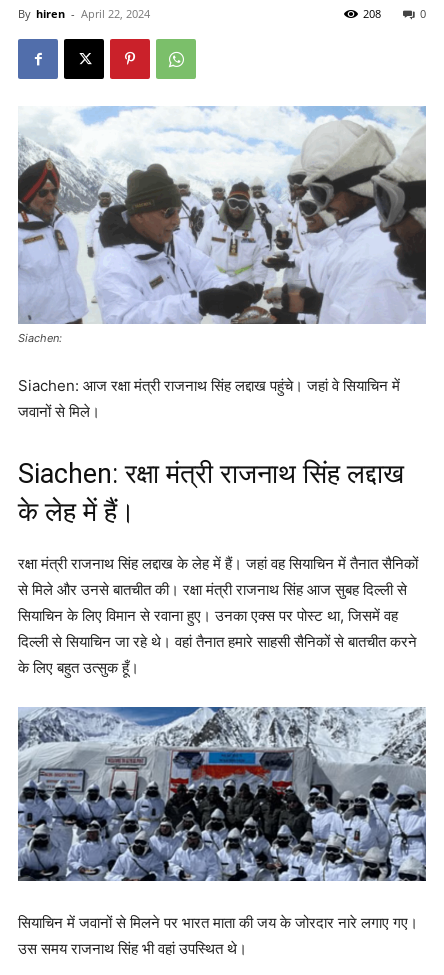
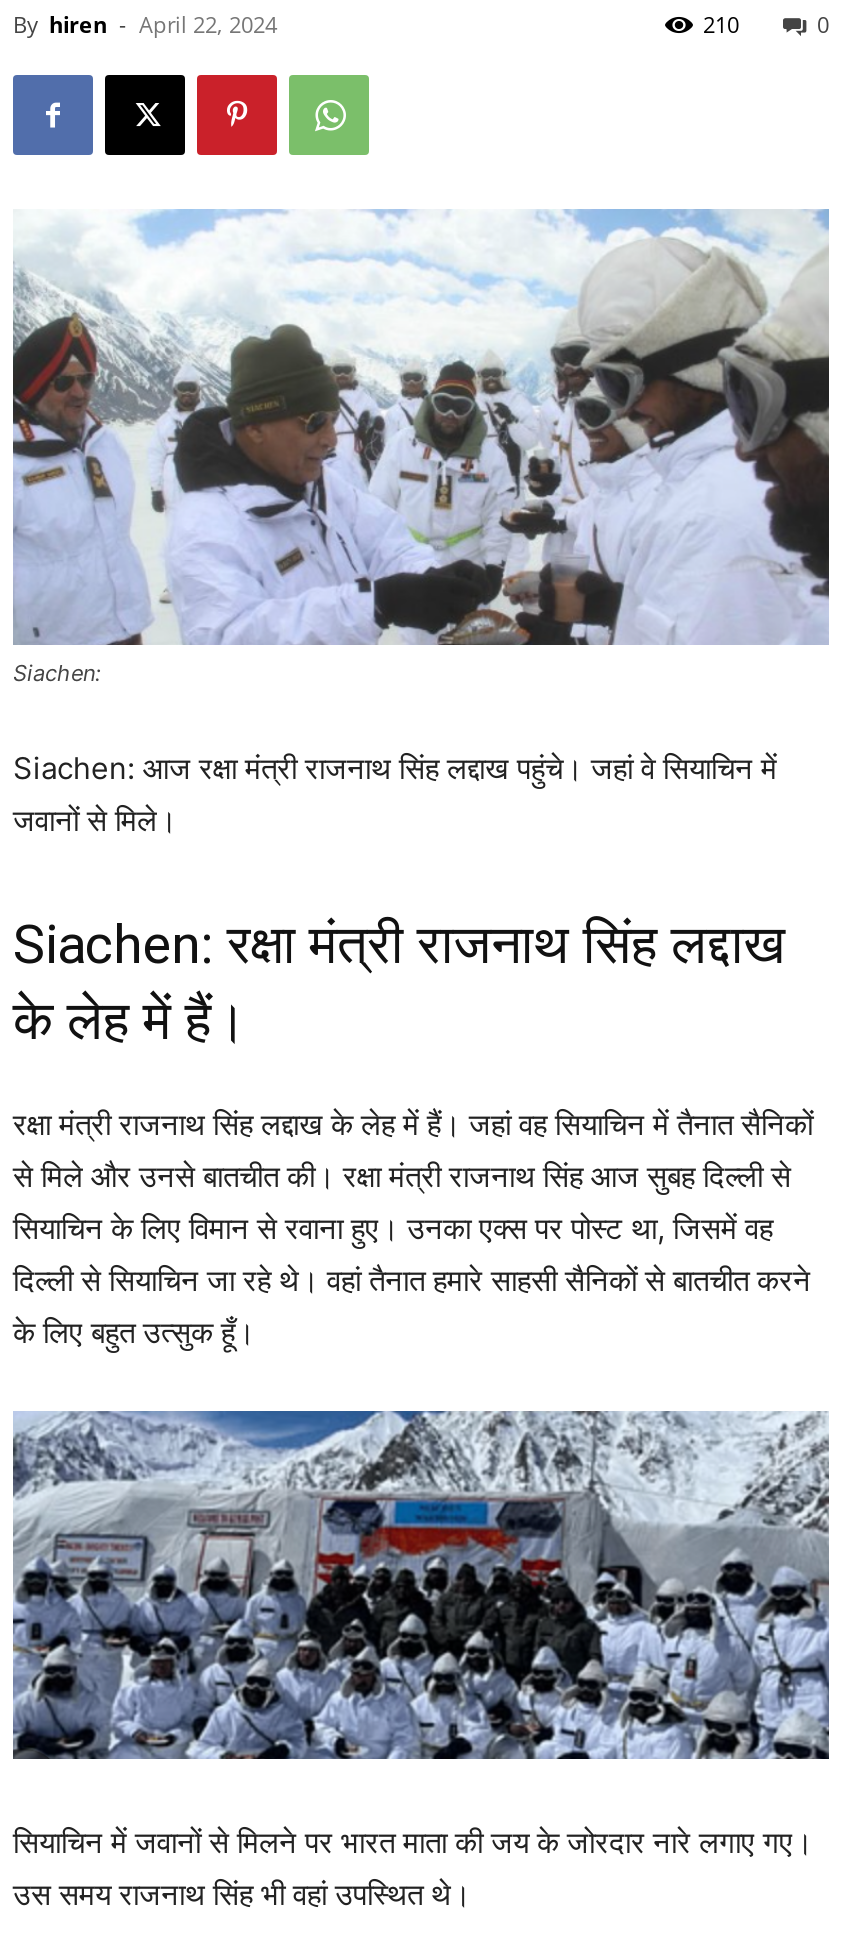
[363,6,381,21] 208 -> [703,9,739,39] 210

